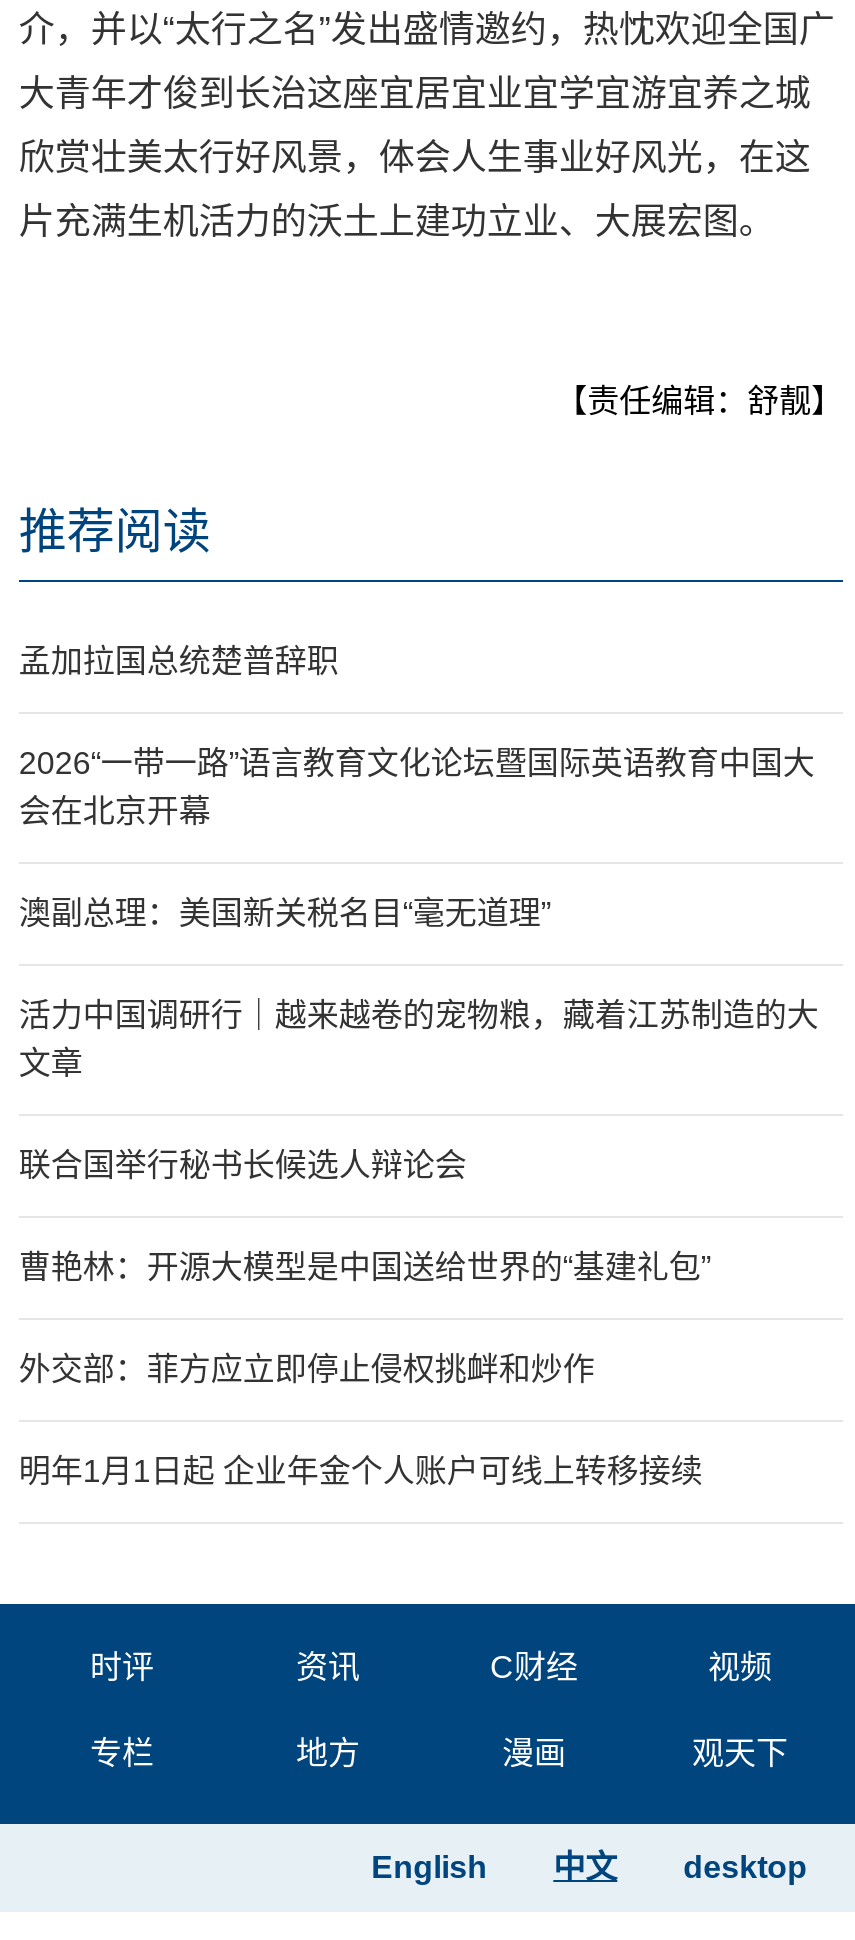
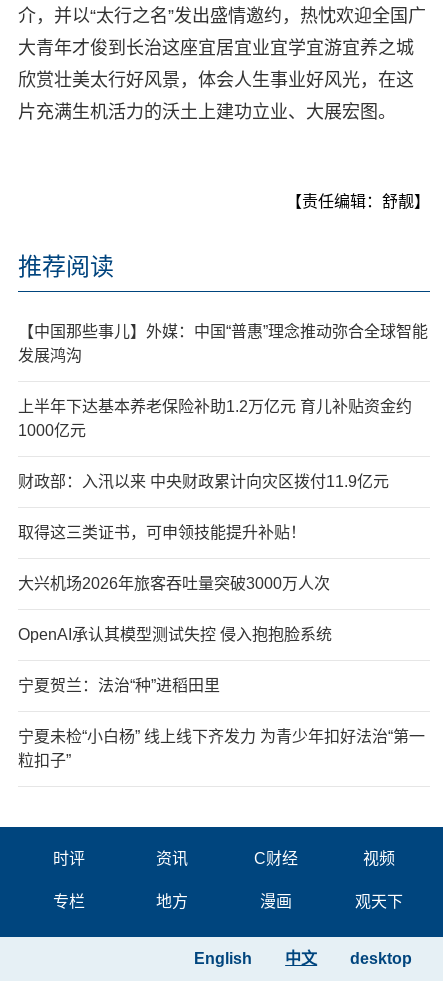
[19,644,339,678] 孟加拉国总统楚普辞职 -> [18,323,428,364] 【中国那些事儿】外媒：中国“普惠”理念推动弥合全球智能 | 发展鸿沟
[19,746,815,828] 2026“一带一路”语言教育文化论坛暨国际英语教育中国大 | 会在北京开幕 -> [18,398,412,439] 上半年下达基本养老保险补助1.2万亿元 育儿补贴资金约 | 1000亿元
[19,896,551,930] 澳副总理：美国新关税名目“毫无道理” -> [18,473,389,490] 财政部：入汛以来 中央财政累计向灾区拨付11.9亿元
[19,998,819,1080] 活力中国调研行｜越来越卷的宠物粮，藏着江苏制造的大 | 文章 -> [18,524,306,541] 取得这三类证书，可申领技能提升补贴！
[19,1148,467,1182] 联合国举行秘书长候选人辩论会 -> [18,575,330,592] 大兴机场2026年旅客吞吐量突破3000万人次
[19,1250,711,1284] 曹艳林：开源大模型是中国送给世界的“基建礼包” -> [18,626,332,643] OpenAI承认其模型测试失控 侵入抱抱脸系统
[19,1352,595,1386] 外交部：菲方应立即停止侵权挑衅和炒作 -> [18,677,220,694] 宁夏贺兰：法治“种”进稻田里
[19,1454,703,1488] 明年1月1日起 企业年金个人账户可线上转移接续 -> [18,728,425,769] 宁夏未检“小白杨” 线上线下齐发力 为青少年扣好法治“第一 | 粒扣子”

